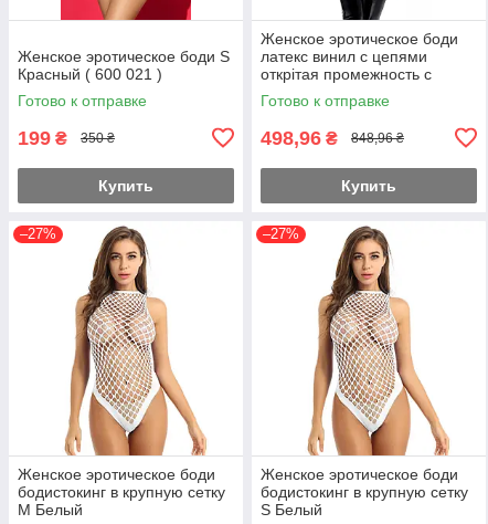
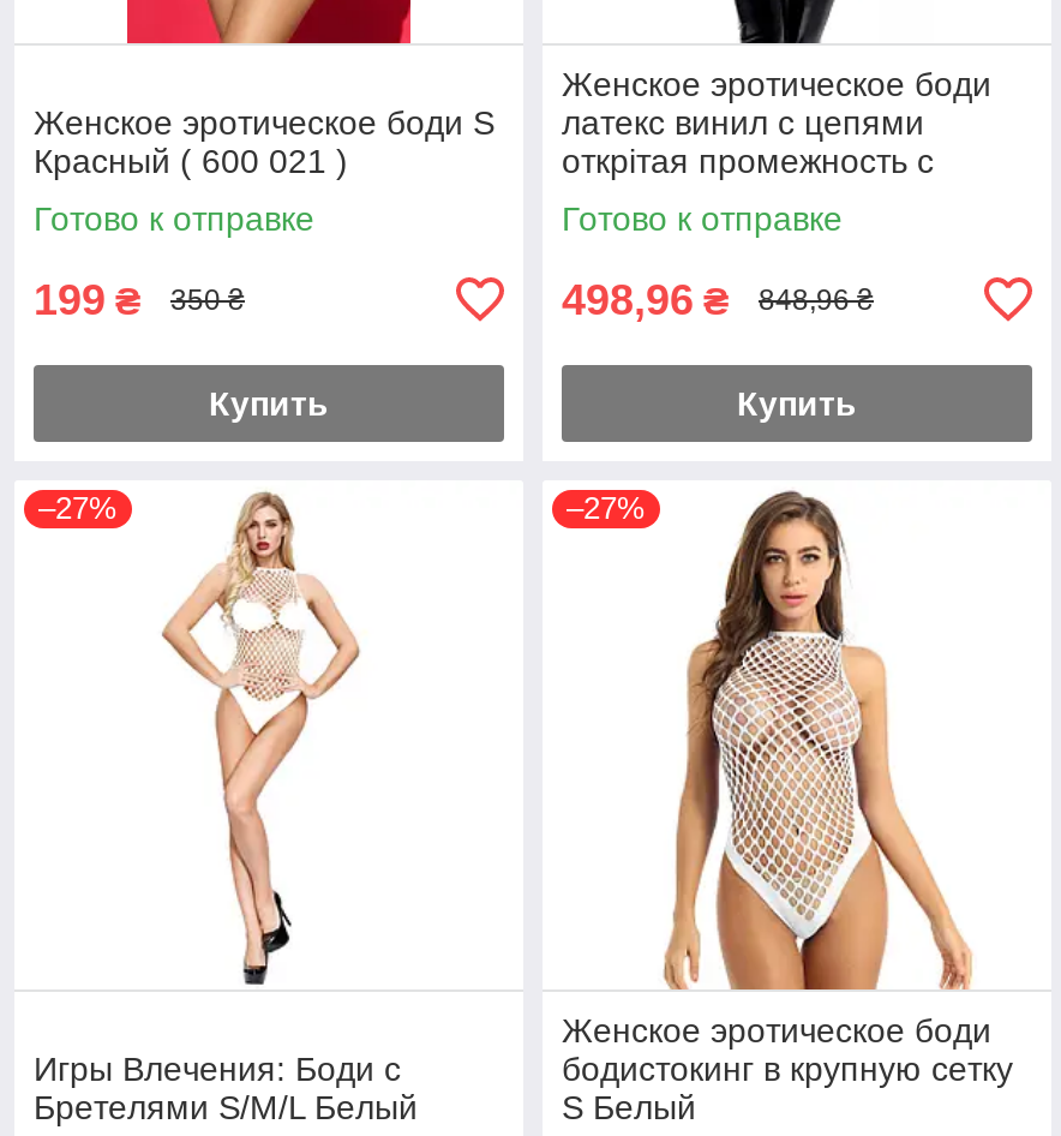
[18,227,225,518] [image] | Женское эротическое боди | бодистокинг в крупную сетку | M Белый -> [34,495,444,1126] [image] | Игры Влечения: Боди с | Бретелями S/M/L Белый

